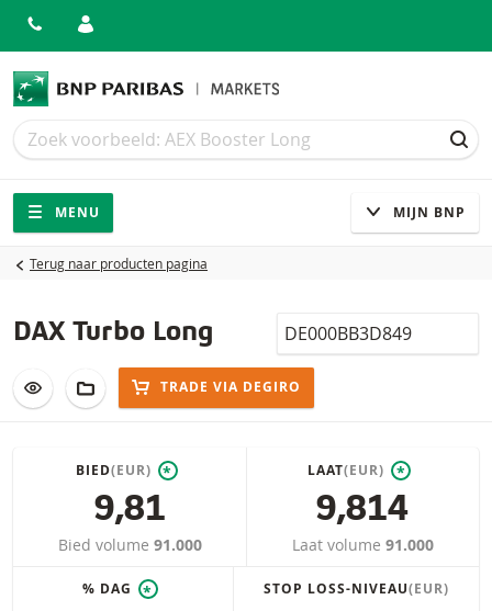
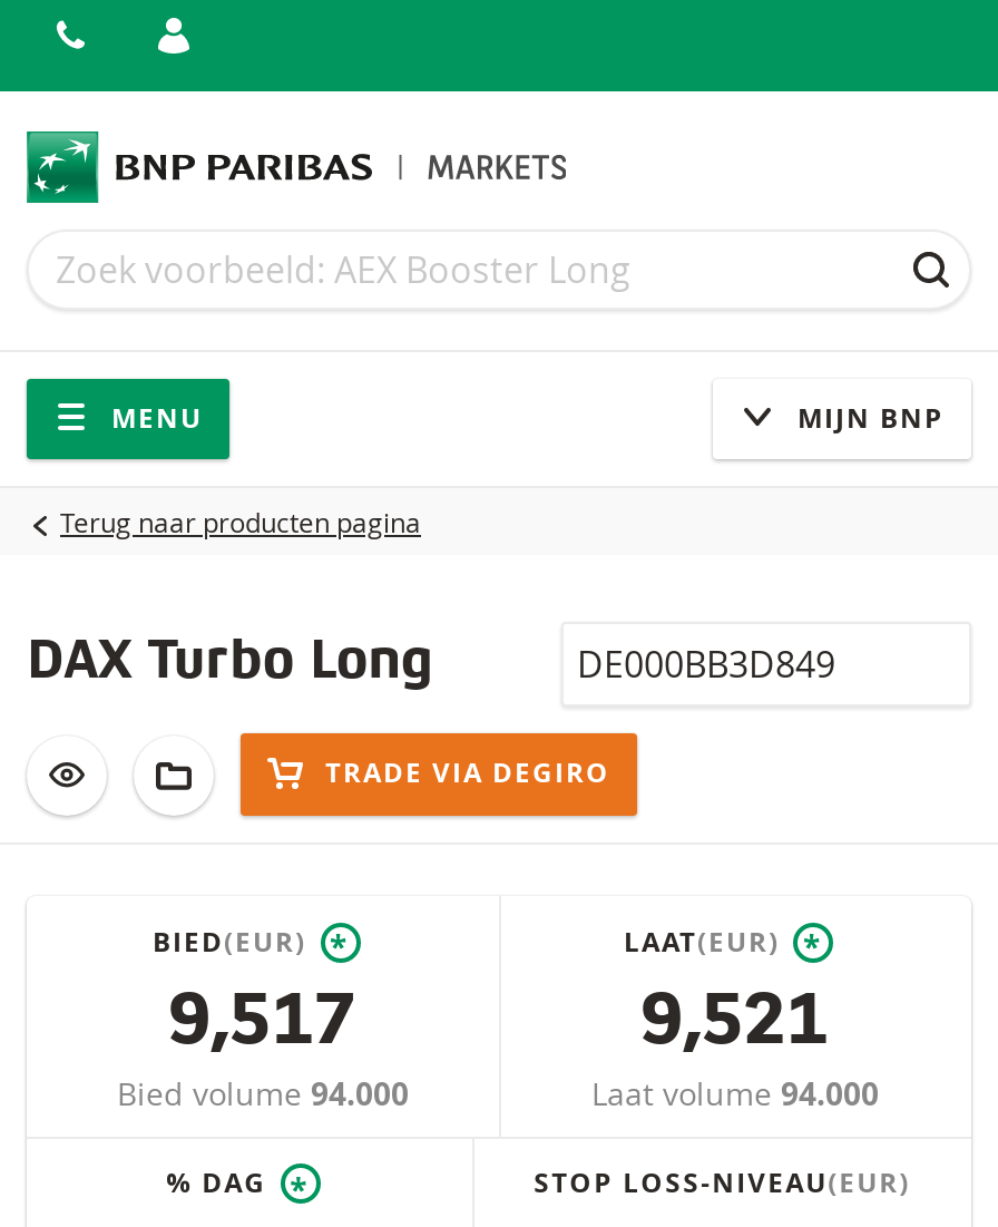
[94,494,165,529] 9,81 -> [169,990,356,1061] 9,517
[316,494,409,529] 9,814 -> [642,990,829,1061] 9,521
[58,535,202,555] Bied volume 91.000 -> [117,1073,409,1115] Bied volume 94.000
[292,535,433,555] Laat volume 91.000 -> [591,1073,879,1115] Laat volume 94.000

